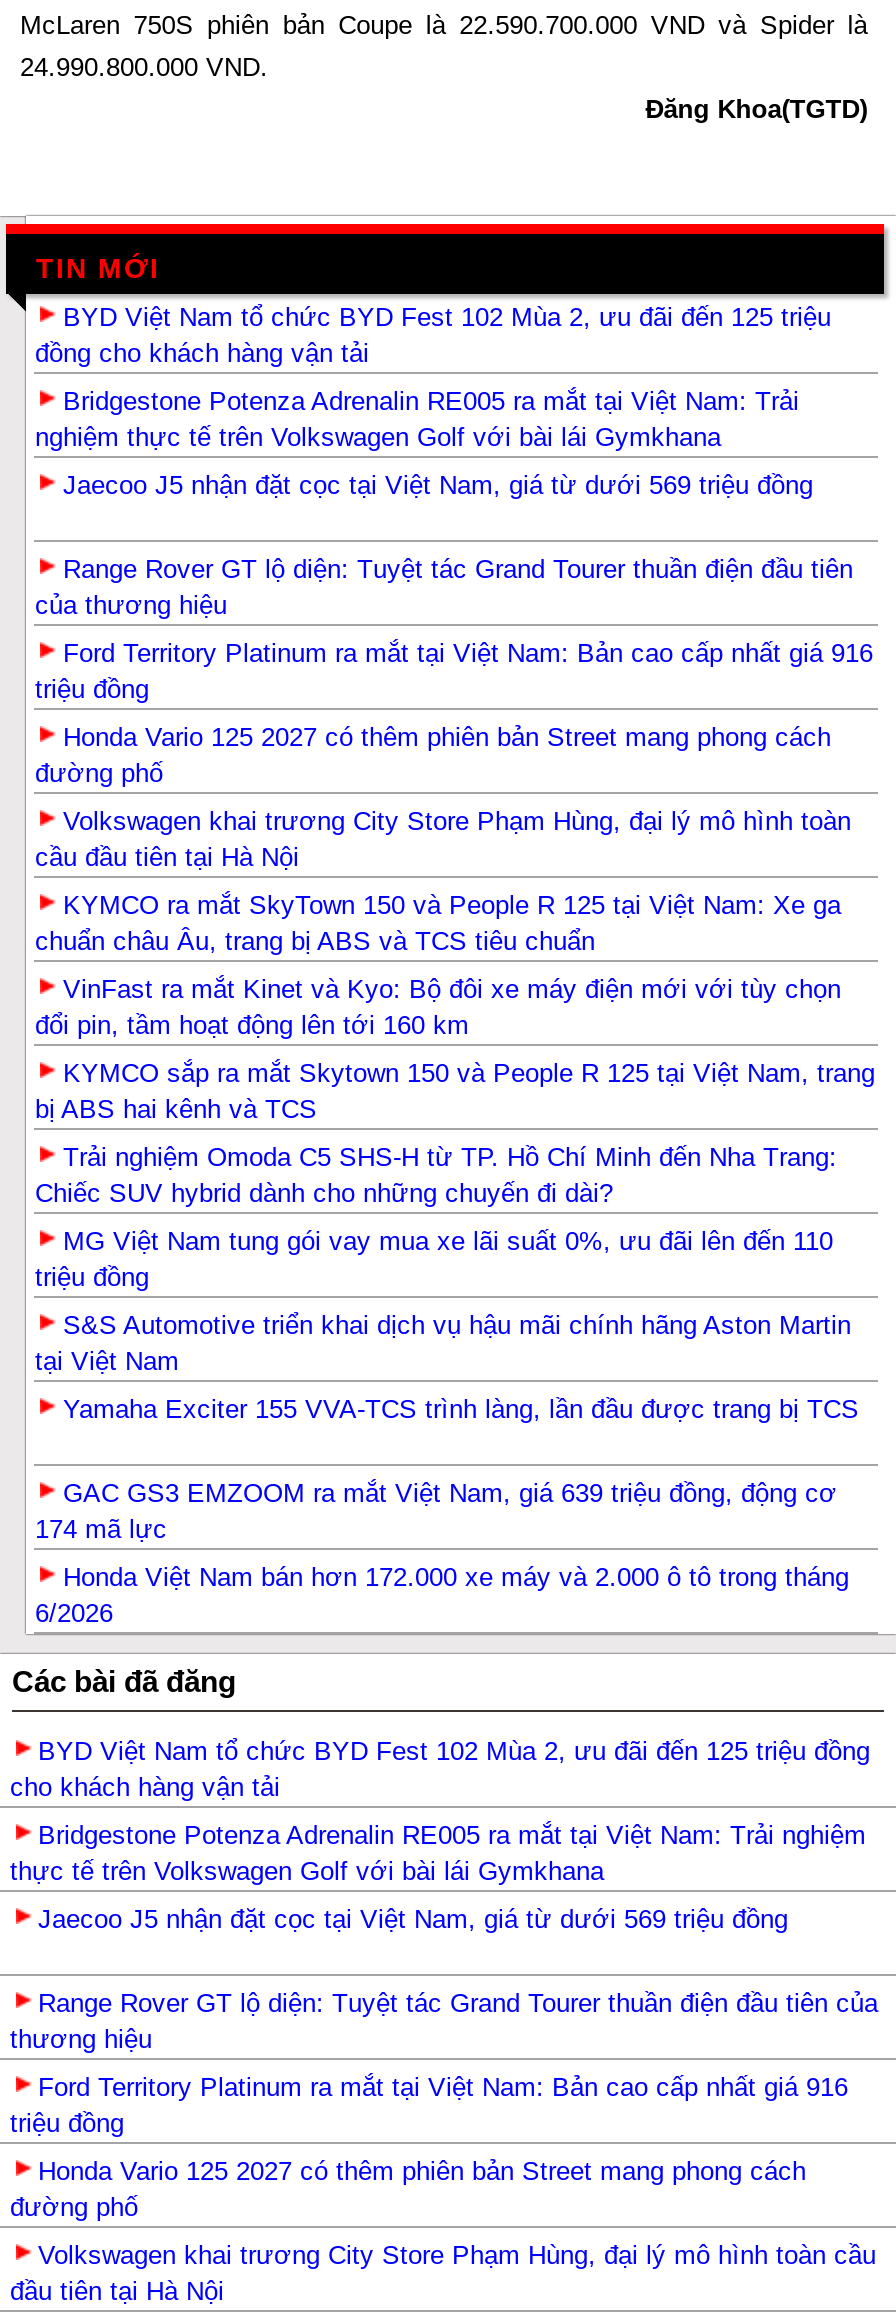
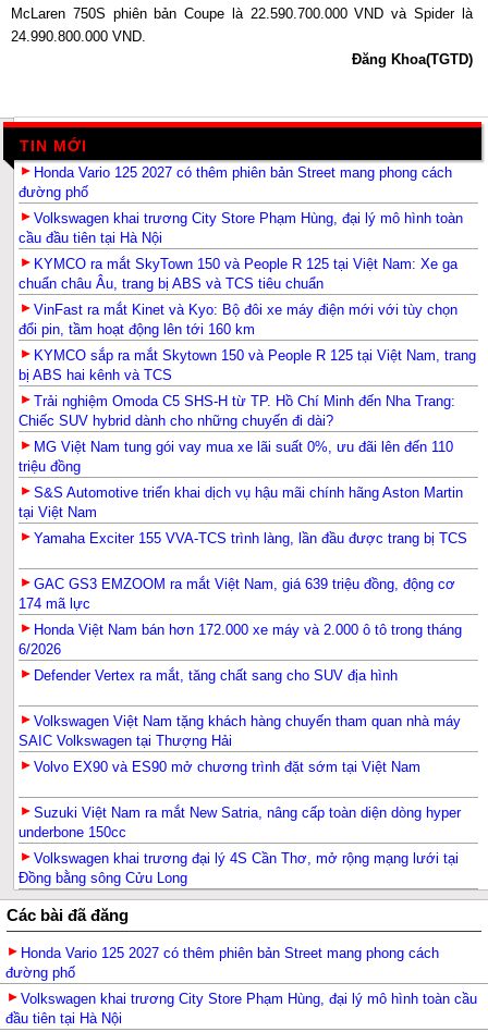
[35,301,873,703] BYD Việt Nam tổ chức BYD Fest 102 Mùa 2, ưu đãi đến 125 triệu | đồng cho khách hàng vận tải | Bridgestone Potenza Adrenalin RE005 ra mắt tại Việt Nam: Trải | nghiệm thực tế trên Volkswagen Golf với bài lái Gymkhana | Jaecoo J5 nhận đặt cọc tại Việt Nam, giá từ dưới 569 triệu đồng | Range Rover GT lộ diện: Tuyệt tác Grand Tourer thuần điện đầu tiên | của thương hiệu | Ford Territory Platinum ra mắt tại Việt Nam: Bản cao cấp nhất giá 916 | triệu đồng -> none
none -> [19,667,461,886] Defender Vertex ra mắt, tăng chất sang cho SUV địa hình | Volkswagen Việt Nam tặng khách hàng chuyến tham quan nhà máy | SAIC Volkswagen tại Thượng Hải | Volvo EX90 và ES90 mở chương trình đặt sớm tại Việt Nam | Suzuki Việt Nam ra mắt New Satria, nâng cấp toàn diện dòng hyper | underbone 150cc | Volkswagen khai trương đại lý 4S Cần Thơ, mở rộng mạng lưới tại | Đồng bằng sông Cửu Long
[10,1735,878,2137] BYD Việt Nam tổ chức BYD Fest 102 Mùa 2, ưu đãi đến 125 triệu đồng | cho khách hàng vận tải | Bridgestone Potenza Adrenalin RE005 ra mắt tại Việt Nam: Trải nghiệm | thực tế trên Volkswagen Golf với bài lái Gymkhana | Jaecoo J5 nhận đặt cọc tại Việt Nam, giá từ dưới 569 triệu đồng | Range Rover GT lộ diện: Tuyệt tác Grand Tourer thuần điện đầu tiên của | thương hiệu | Ford Territory Platinum ra mắt tại Việt Nam: Bản cao cấp nhất giá 916 | triệu đồng -> none

